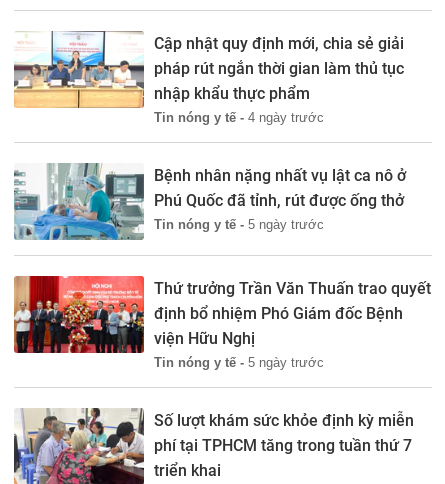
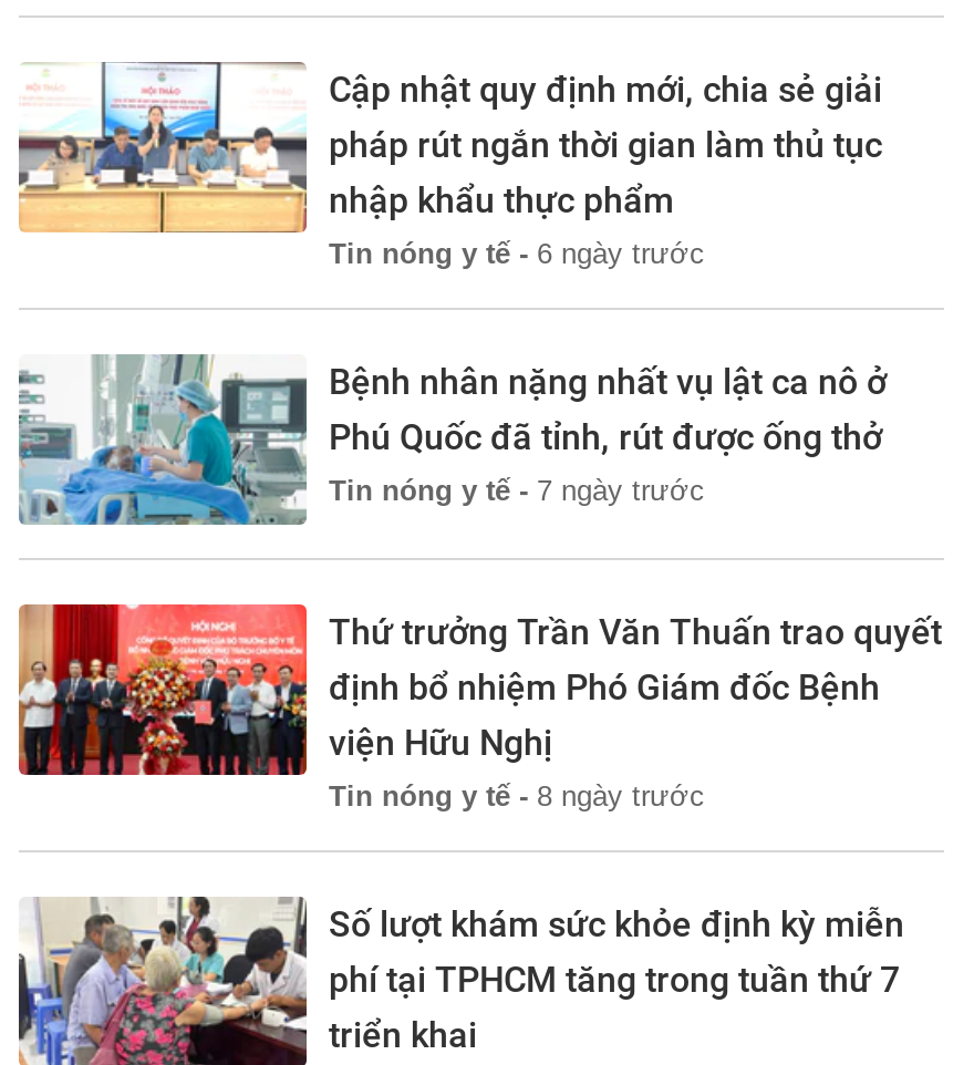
[154,109,324,124] Tin nóng y tế - 4 ngày trước -> [329,236,705,269] Tin nóng y tế - 6 ngày trước
[154,216,324,231] Tin nóng y tế - 5 ngày trước -> [329,473,705,506] Tin nóng y tế - 7 ngày trước
[154,354,324,369] Tin nóng y tế - 5 ngày trước -> [329,778,705,811] Tin nóng y tế - 8 ngày trước

